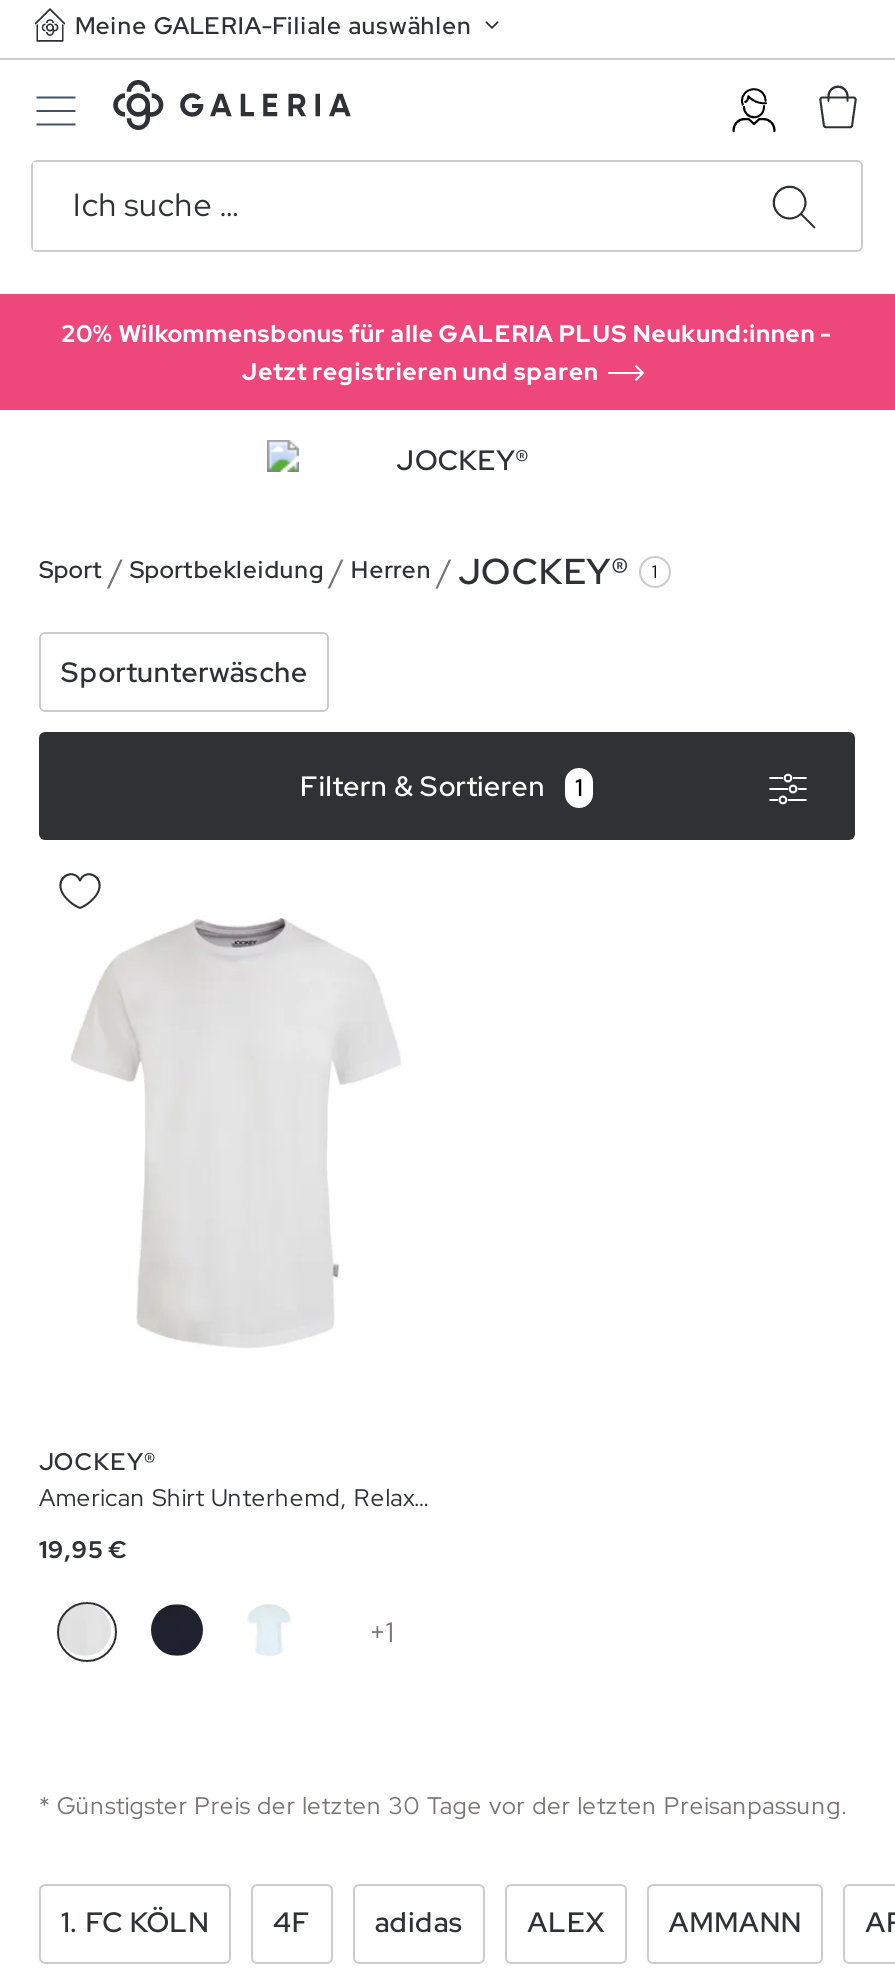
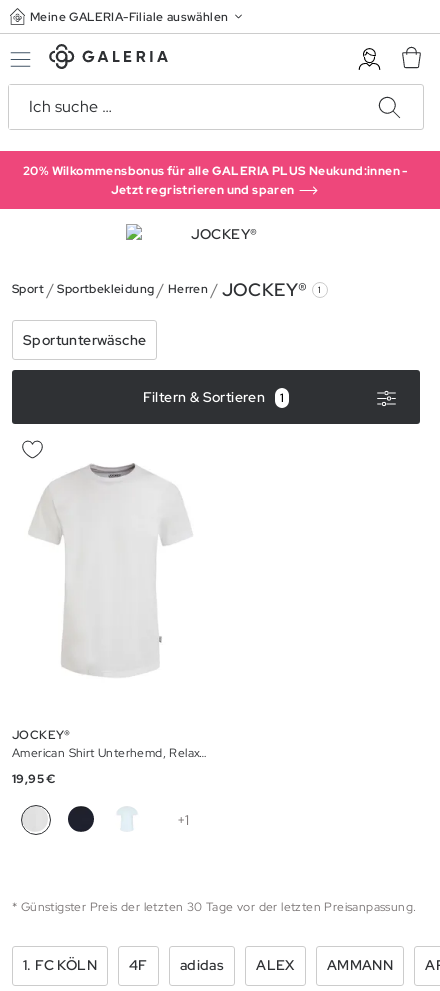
[241,356,599,388] Jetzt registrieren und sparen -> [110,182,294,198] Jetzt regristrieren und sparen

